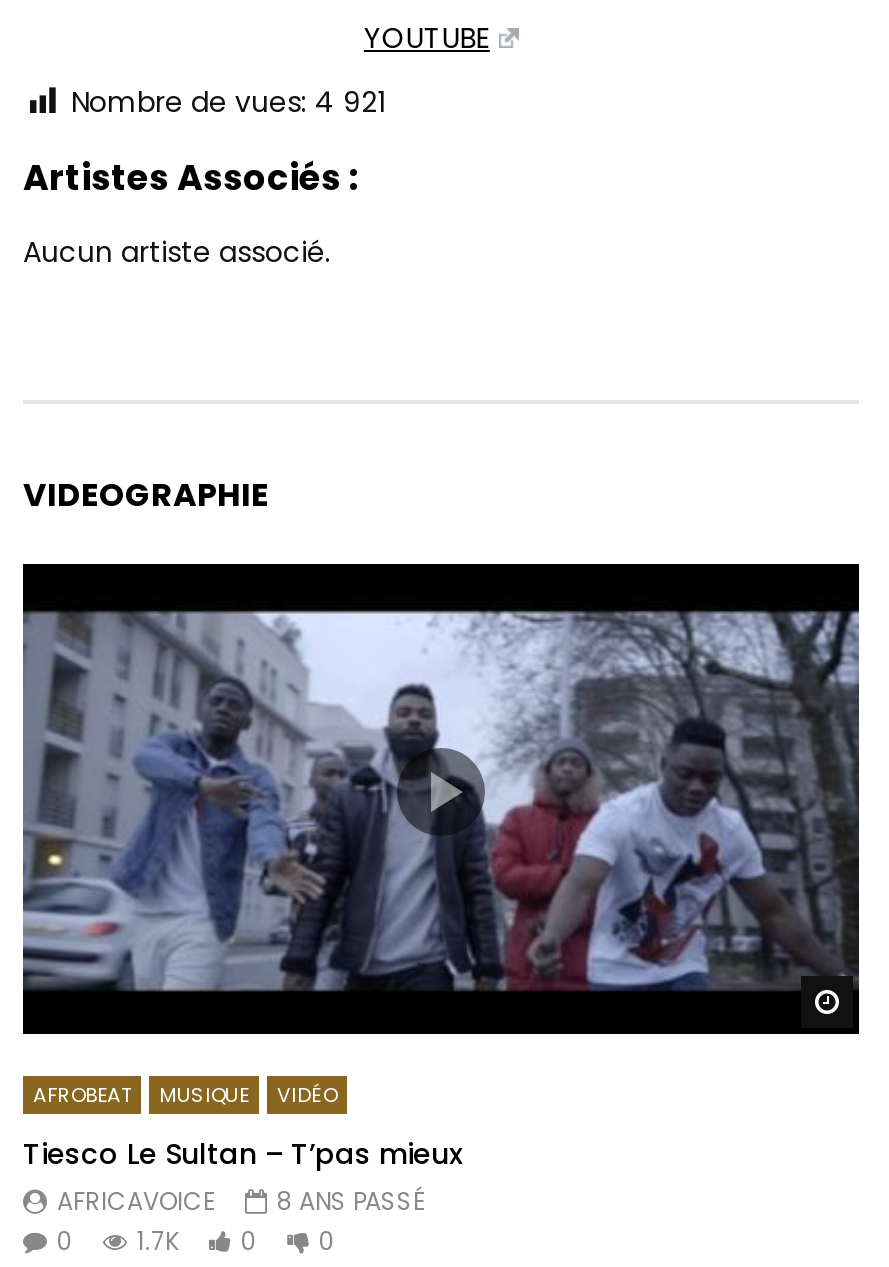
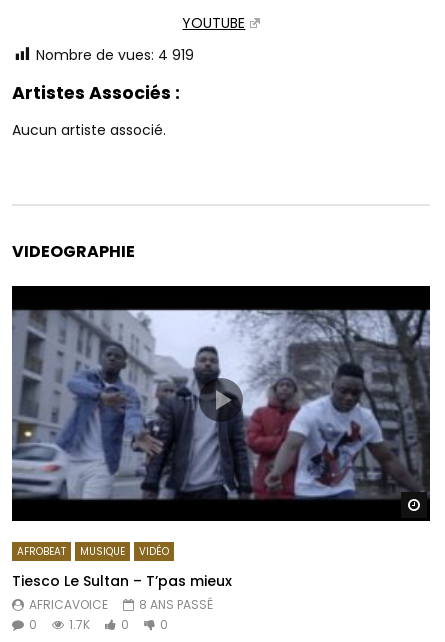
[71,82,385,122] Nombre de vues: 4 921 -> [36,45,194,65] Nombre de vues: 4 919

